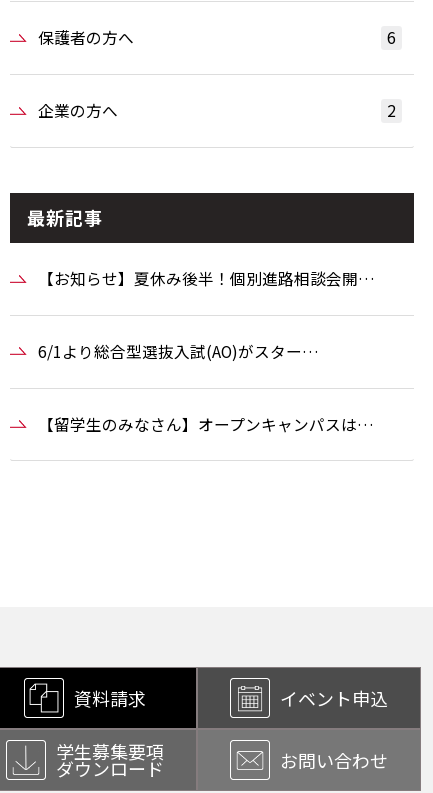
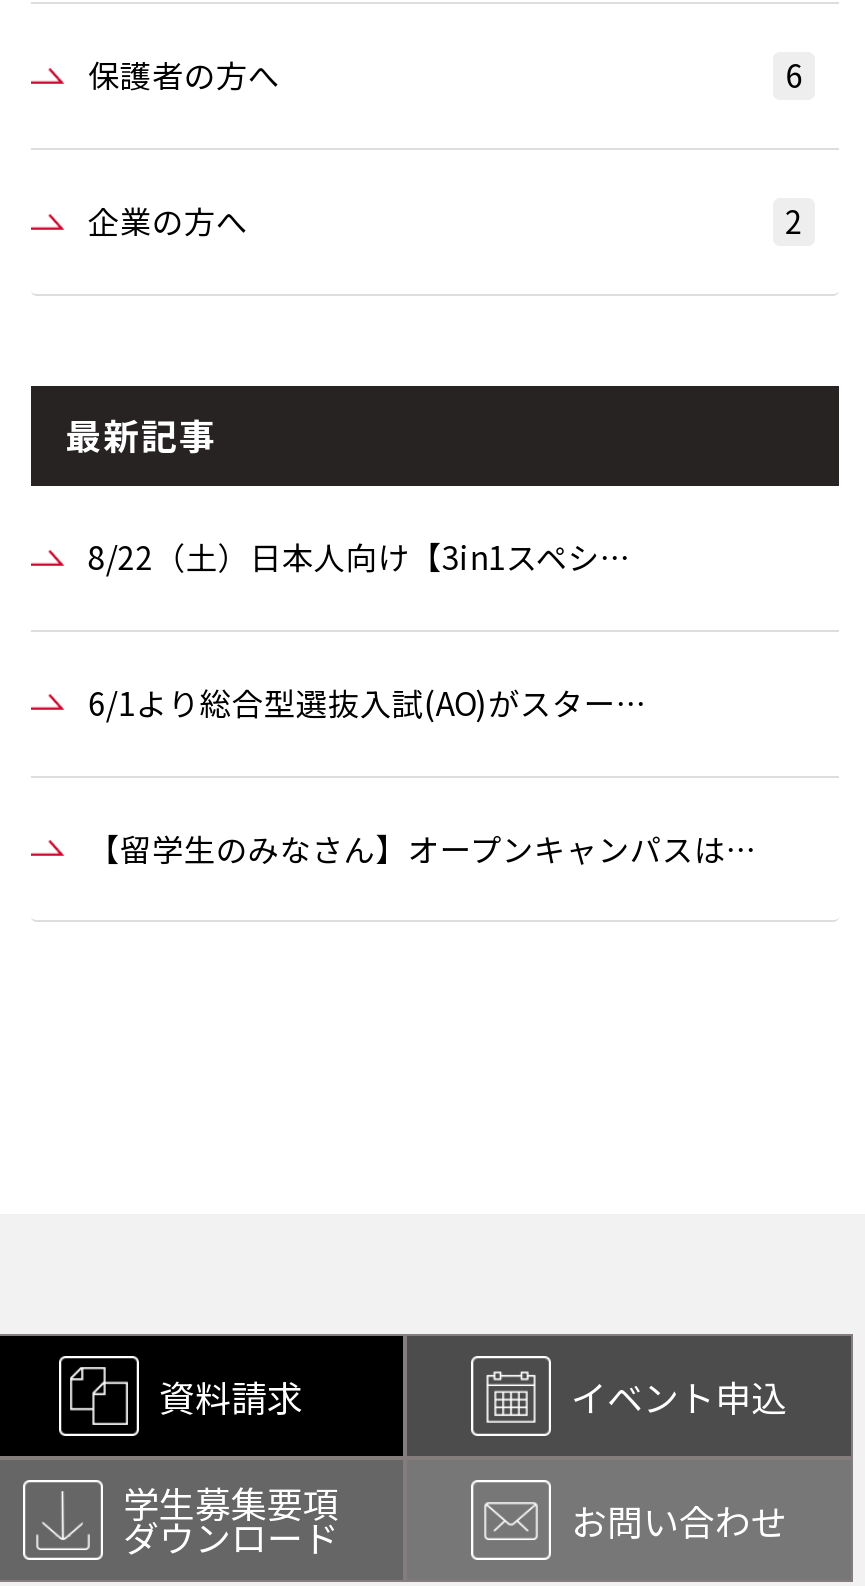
[38,267,375,290] 【お知らせ】夏休み後半！個別進路相談会開… -> [88,535,634,581] 8/22（土）日本人向け【3in1スペシ…

